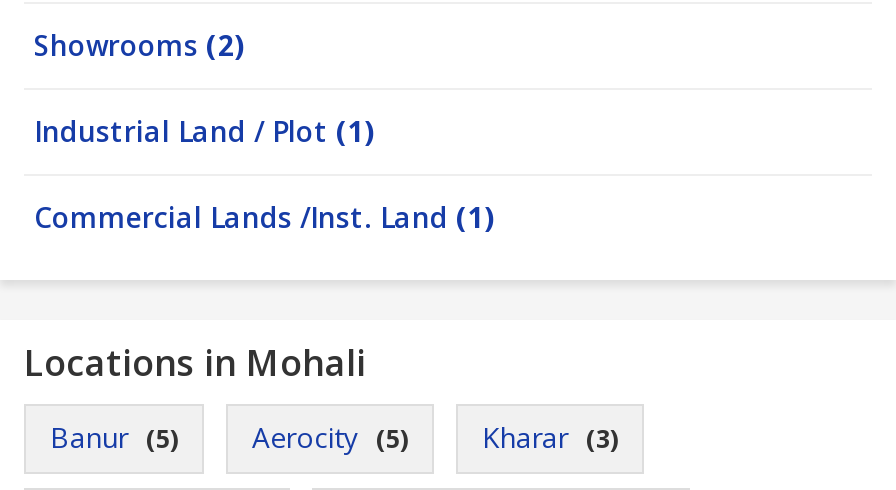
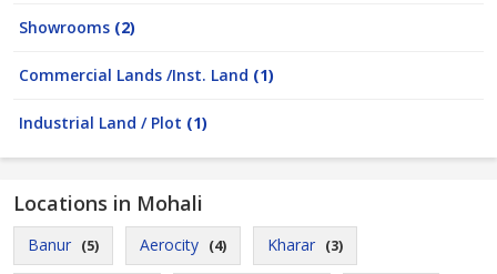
moved [34,112,374,150] -> [19,112,207,133]: Industrial Land / Plot (1)
moved [34,198,494,236] -> [19,64,274,85]: Commercial Lands /Inst. Land (1)
[50,418,618,456] Banur (5) Aerocity (5) Kharar (3) -> [28,234,343,255] Banur (5) Aerocity (4) Kharar (3)

